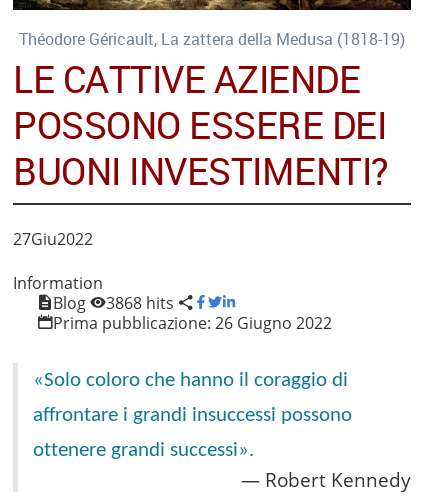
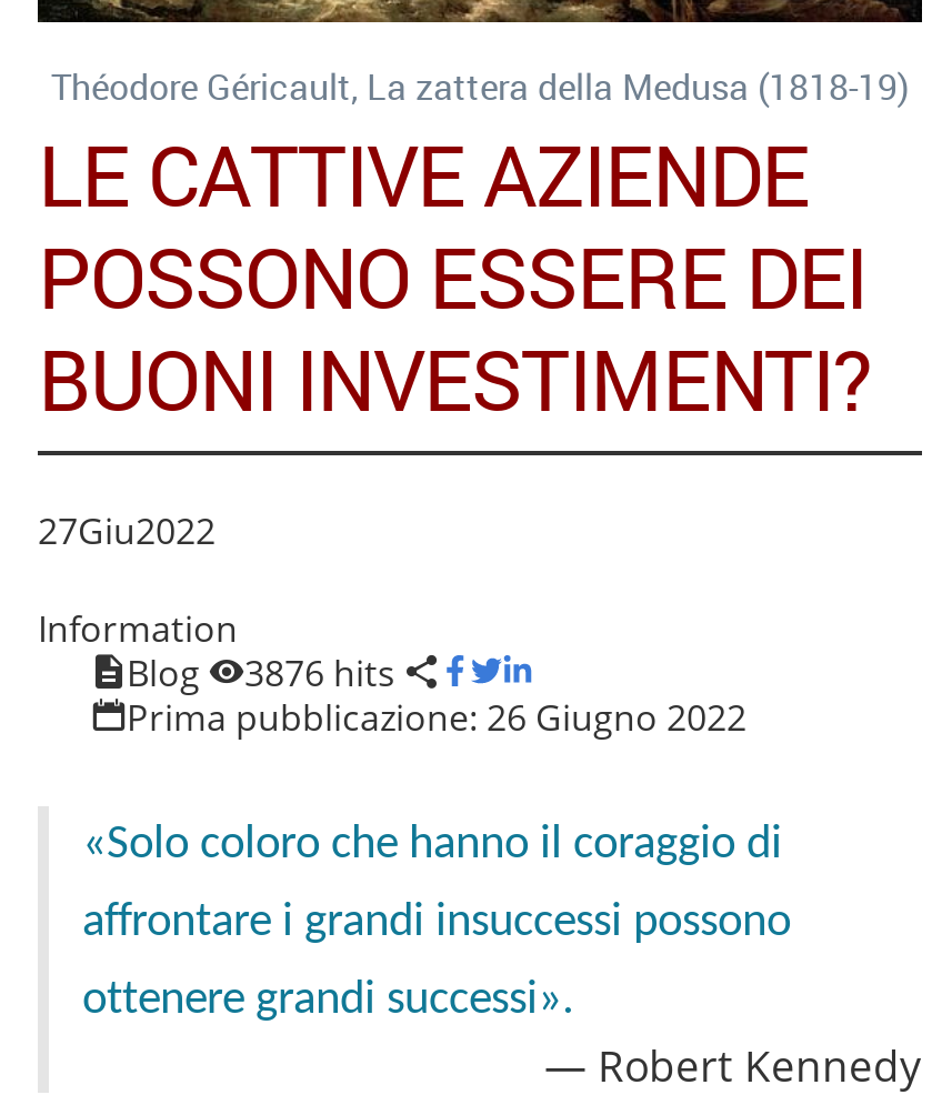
[53,292,174,314] Blog 3868 hits -> [127,648,395,697] Blog 3876 hits

